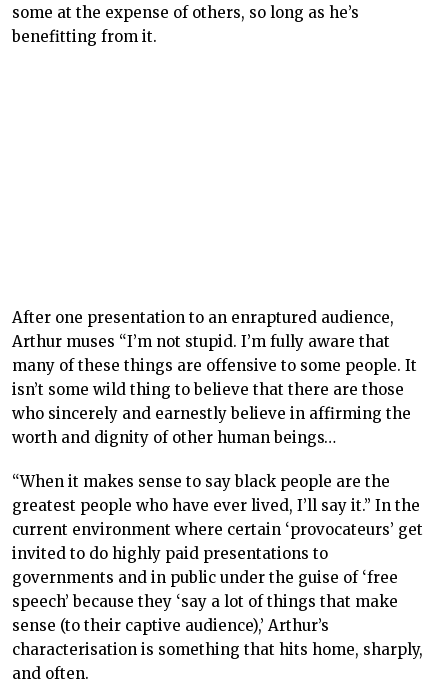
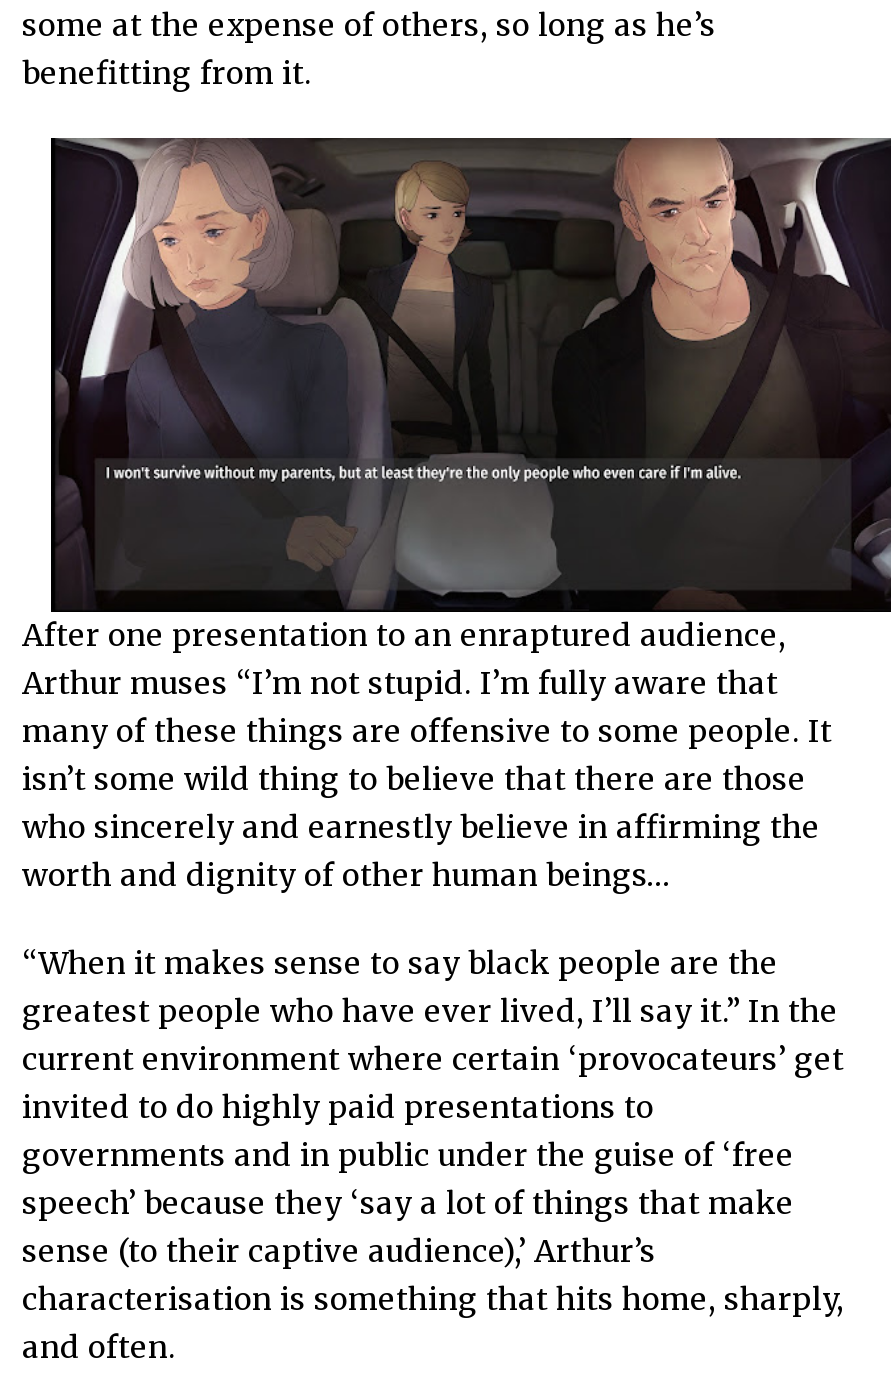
none -> [49,136,885,614] [image]

